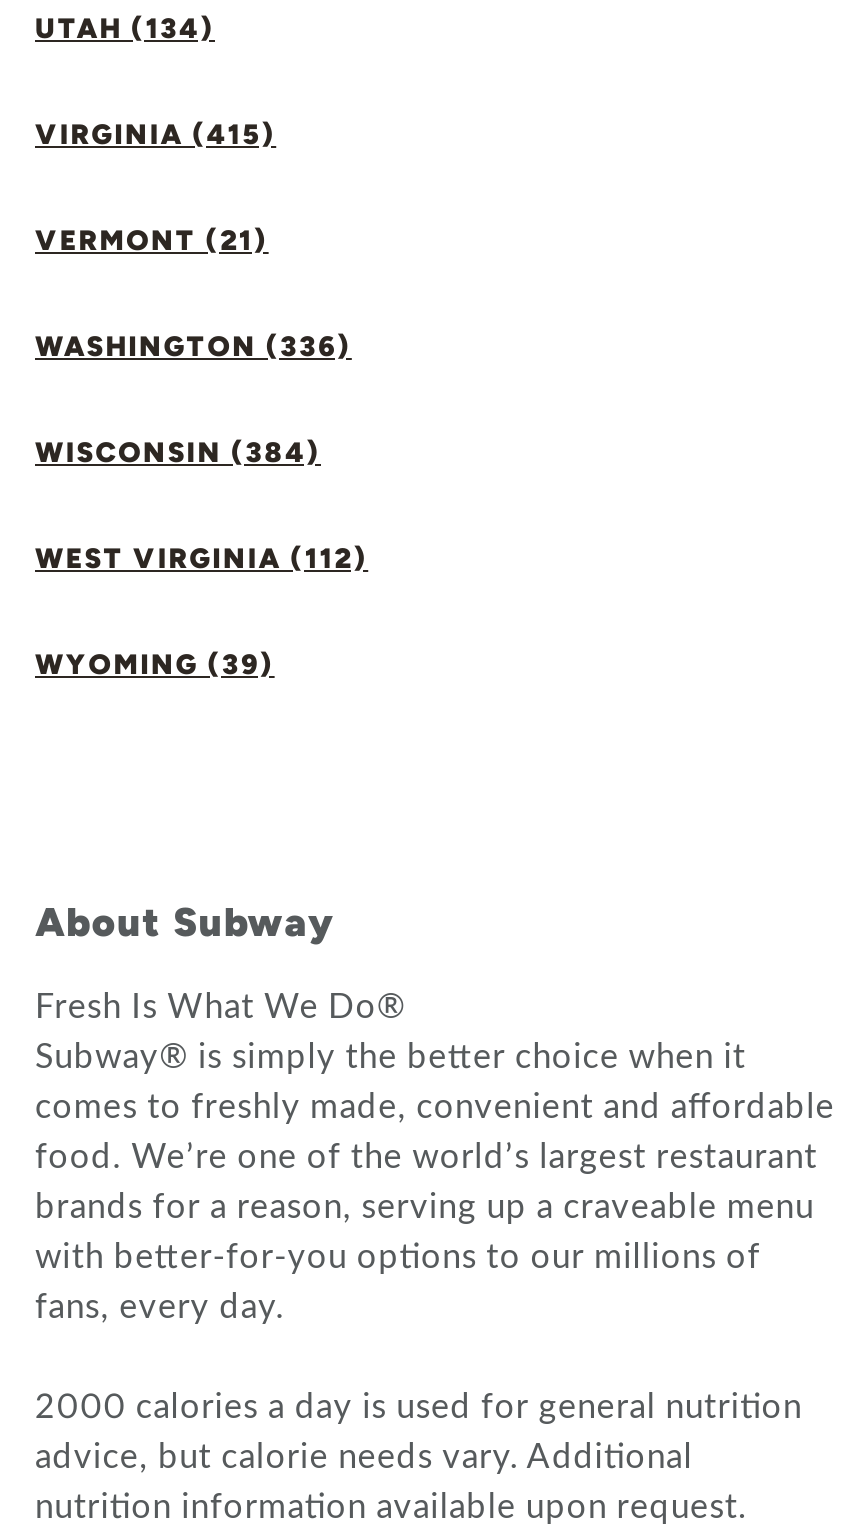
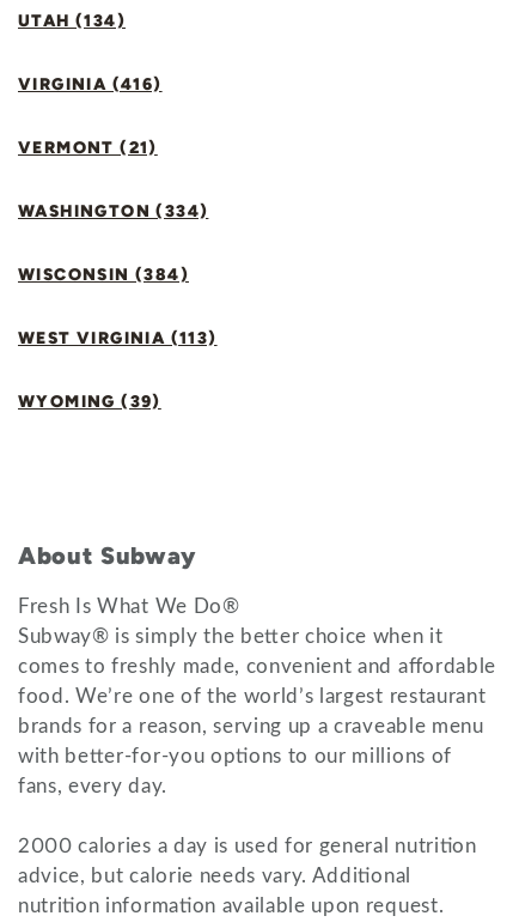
[35,118,276,152] VIRGINIA (415) -> [18,74,162,95] VIRGINIA (416)
[35,330,352,364] WASHINGTON (336) -> [18,201,209,222] WASHINGTON (334)
[35,542,368,576] WEST VIRGINIA (112) -> [18,328,217,348] WEST VIRGINIA (113)

